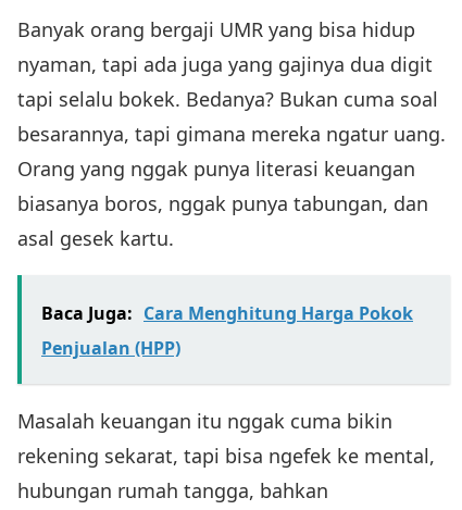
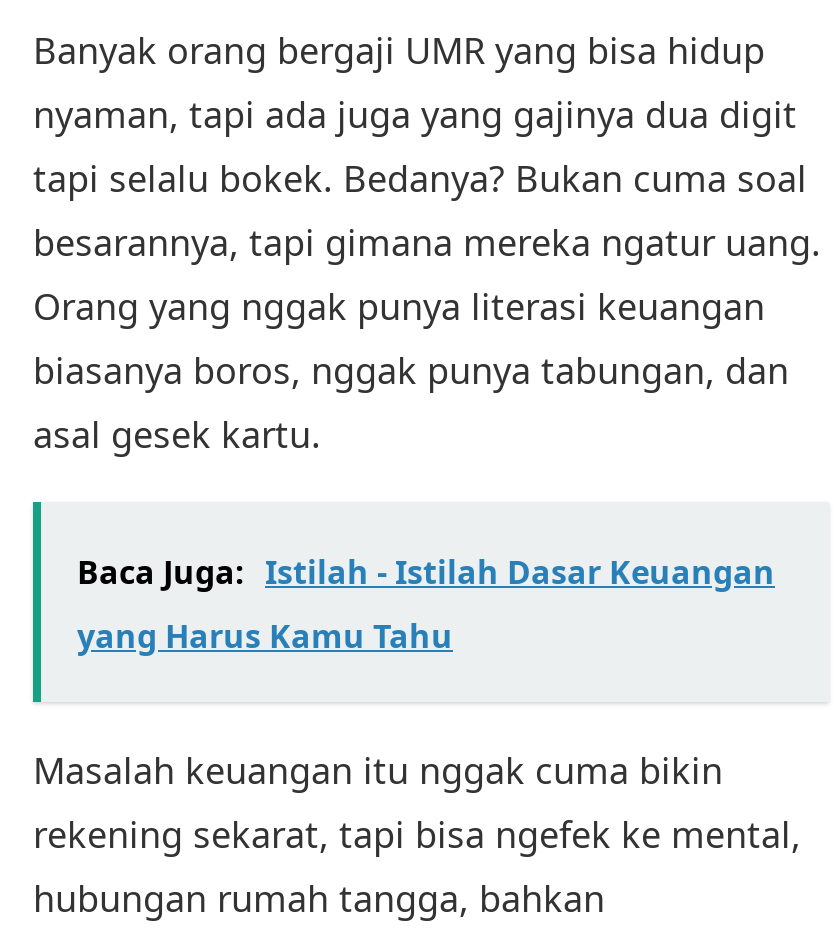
[41,301,413,325] Baca Juga: Cara Menghitung Harga Pokok -> [77,550,775,594] Baca Juga: Istilah - Istilah Dasar Keuangan
[41,336,180,360] Penjualan (HPP) -> [77,614,453,658] yang Harus Kamu Tahu

